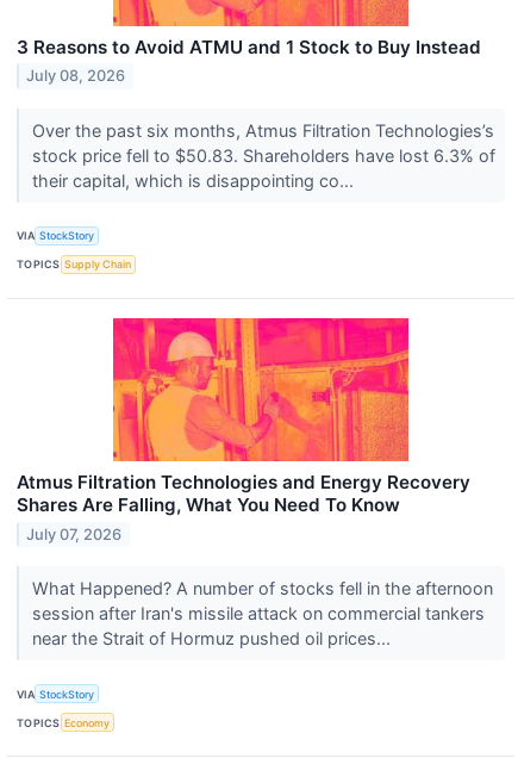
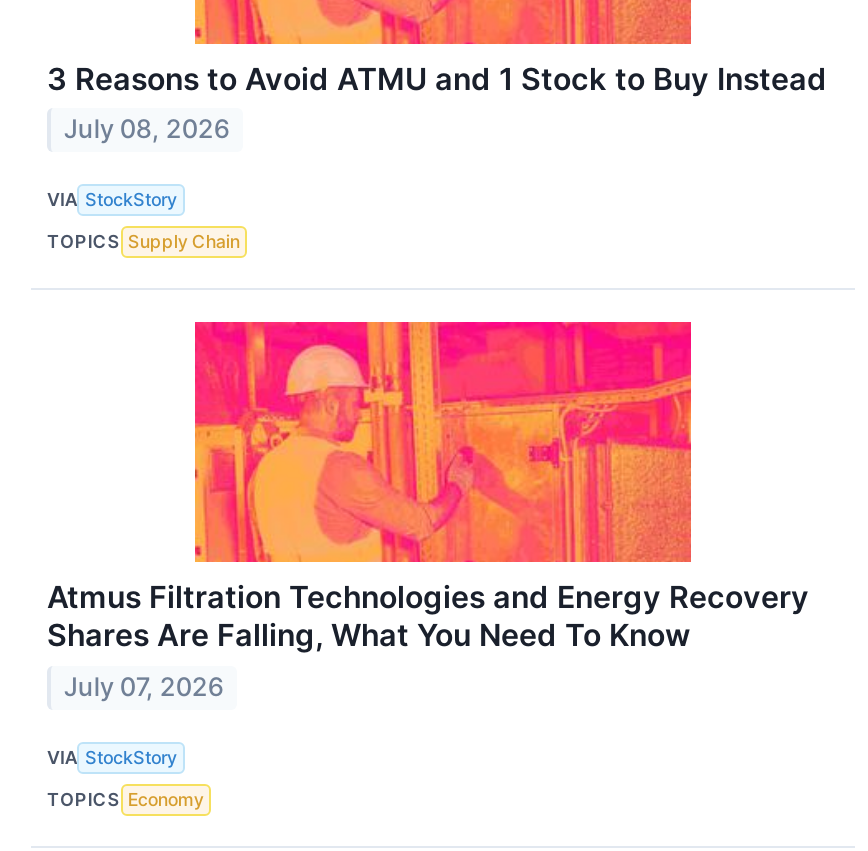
[32,120,495,190] Over the past six months, Atmus Filtration Technologies’s | stock price fell to $50.83. Shareholders have lost 6.3% of | their capital, which is disappointing co... -> none
[32,578,493,648] What Happened? A number of stocks fell in the afternoon | session after Iran's missile attack on commercial tankers | near the Strait of Hormuz pushed oil prices... -> none

